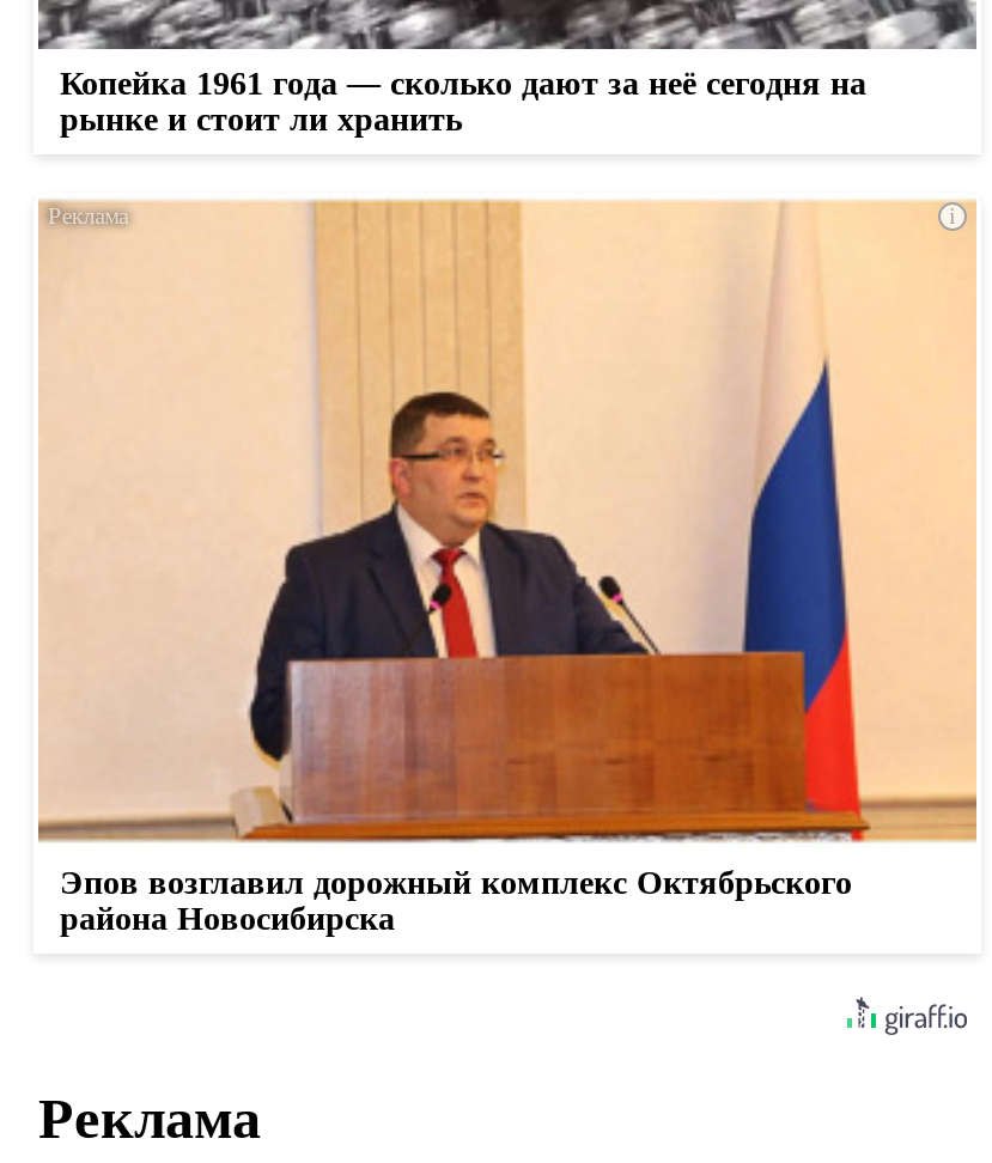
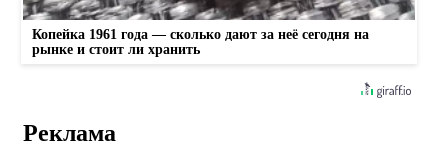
[38,199,976,845] [image] | i -> none
[60,865,852,937] Эпов возглавил дорожный комплекс Октябрьского | района Новосибирска -> none

